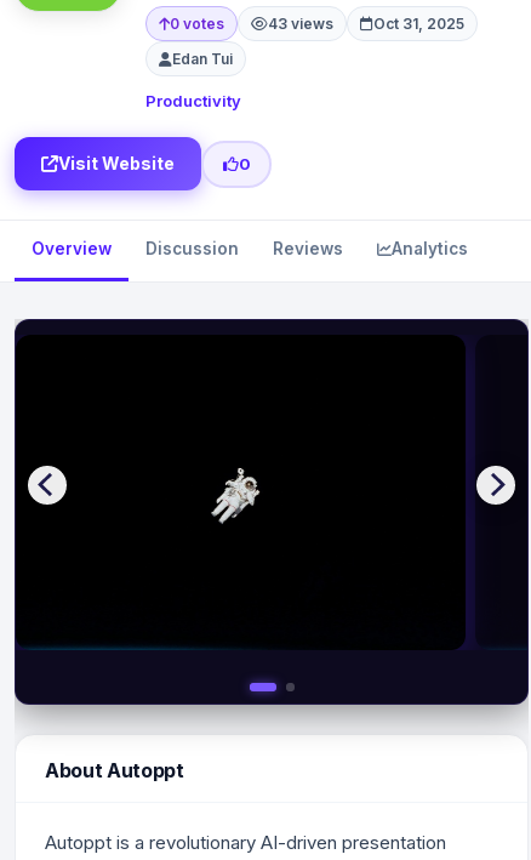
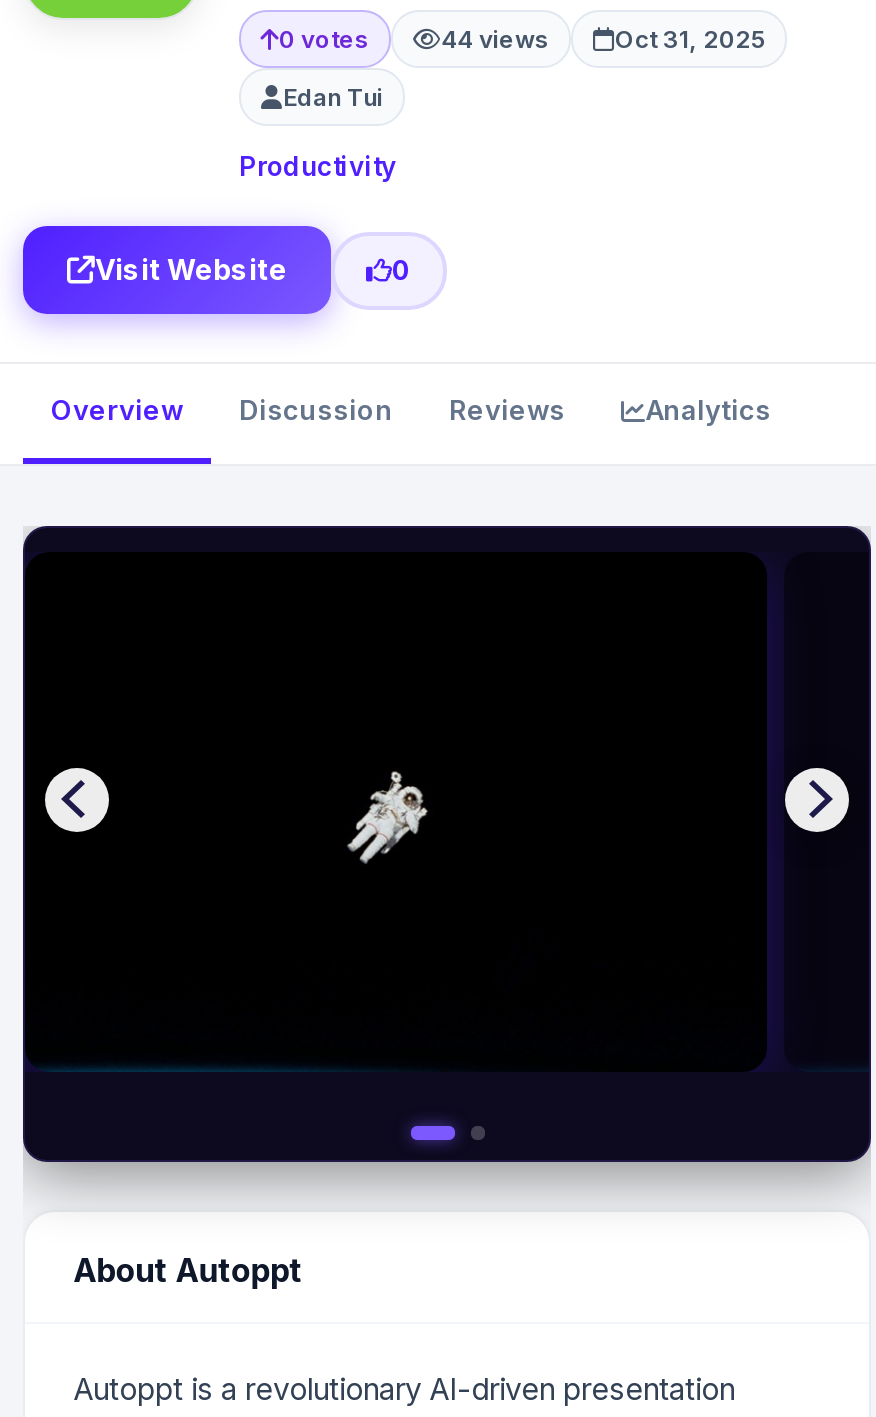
[268,15,333,33] 43 views -> [441,24,549,54] 44 views

